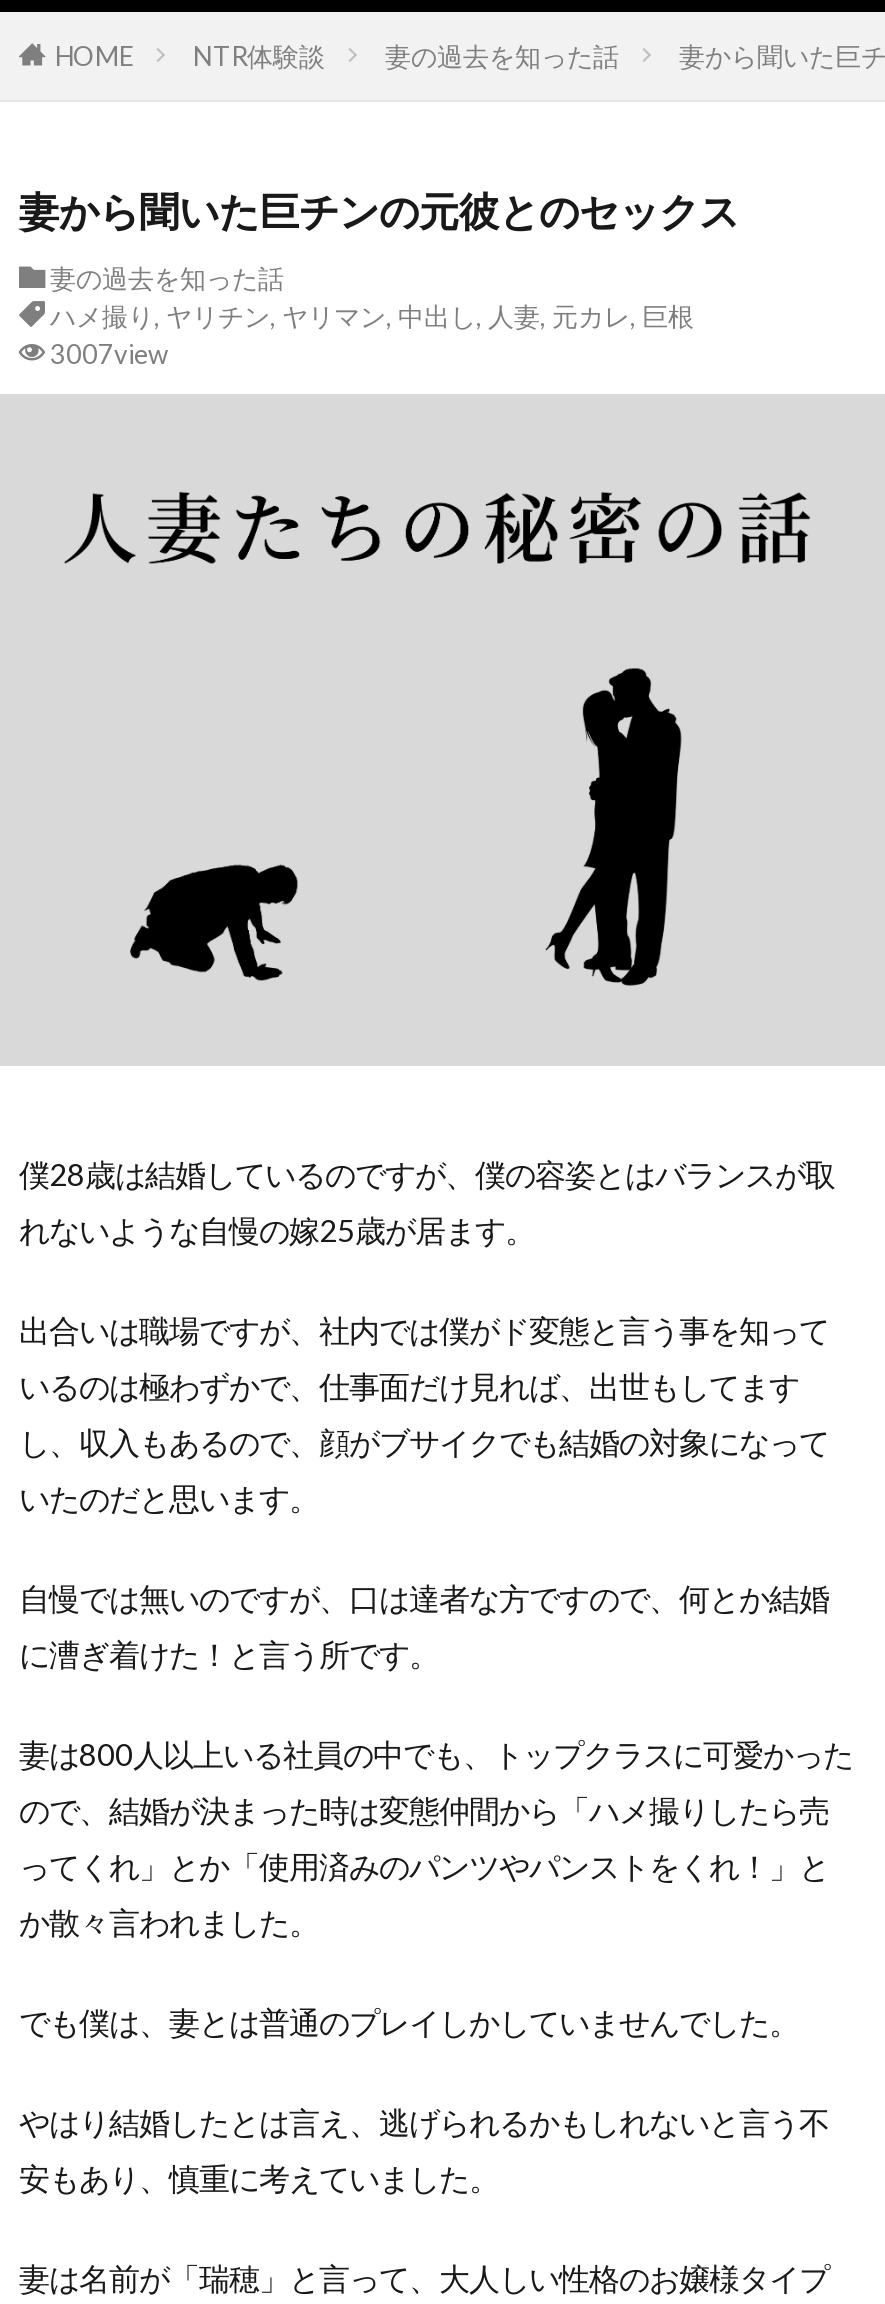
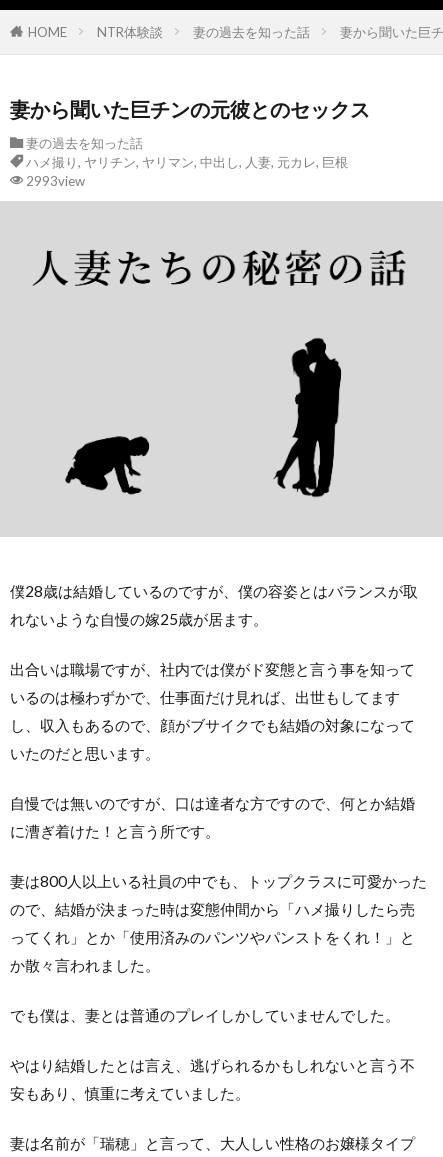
[50,337,168,369] 3007view -> [25,172,84,188] 2993view

